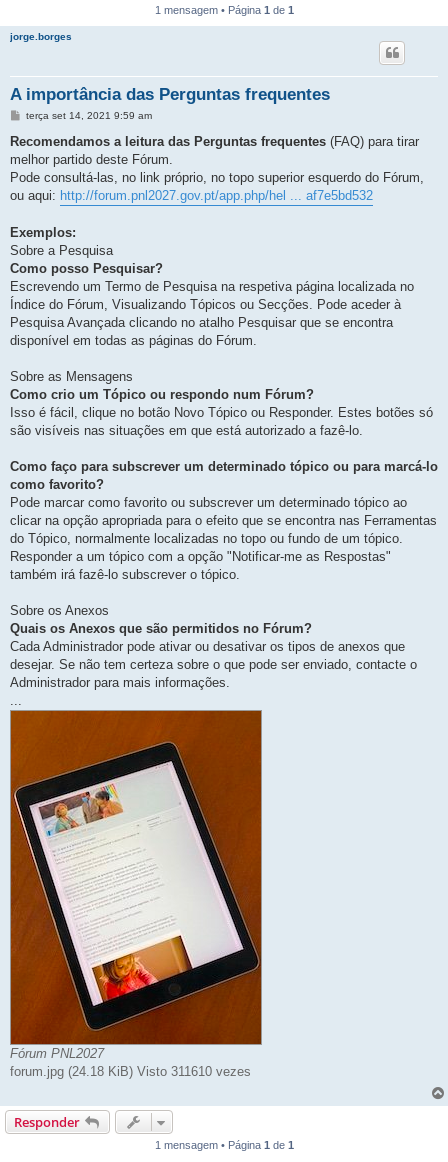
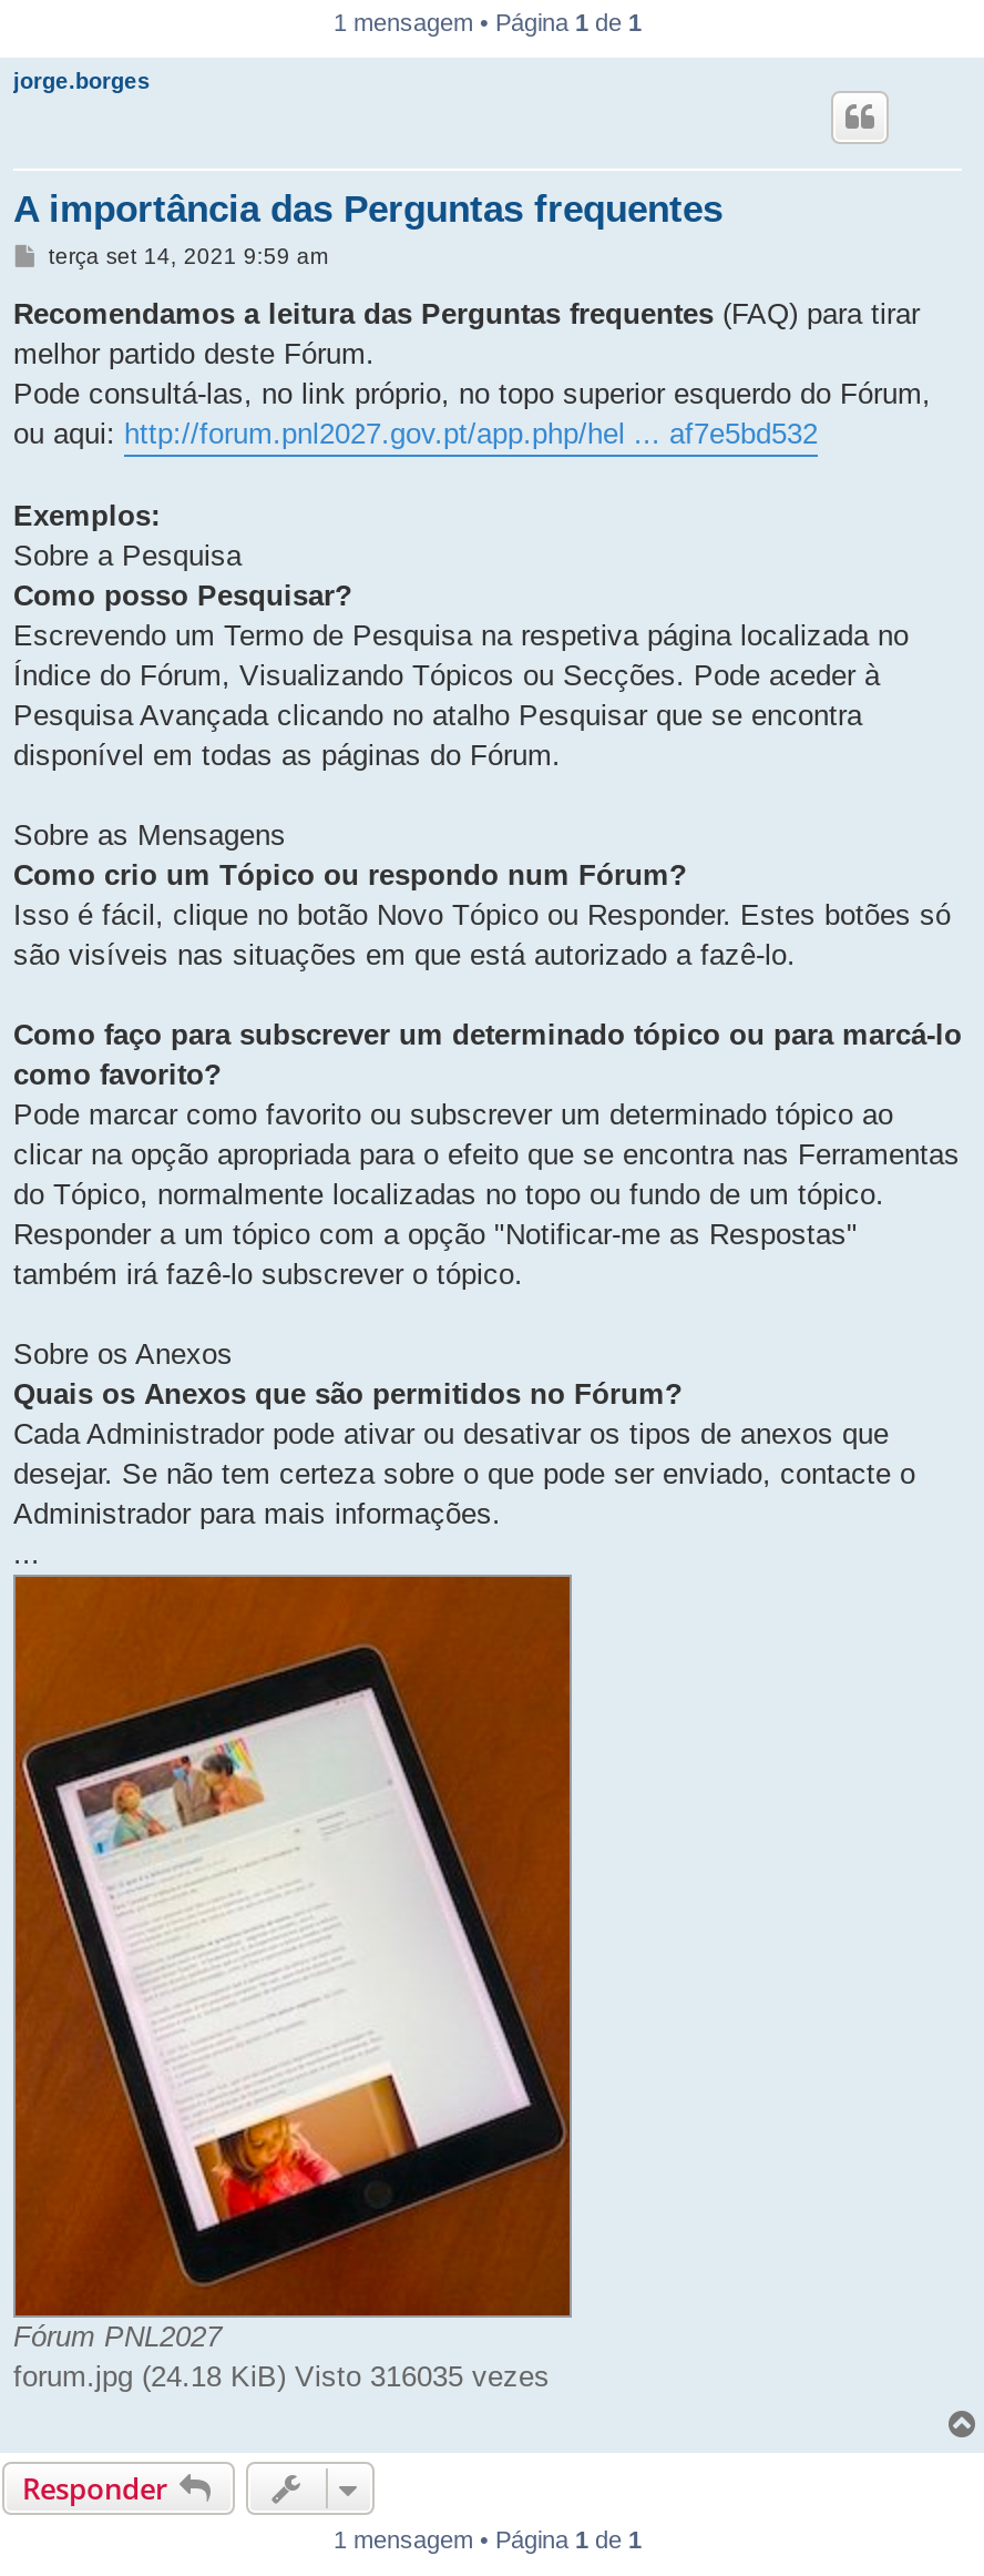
[10,1064,251,1079] forum.jpg (24.18 KiB) Visto 311610 vezes -> [13,2360,550,2393] forum.jpg (24.18 KiB) Visto 316035 vezes

